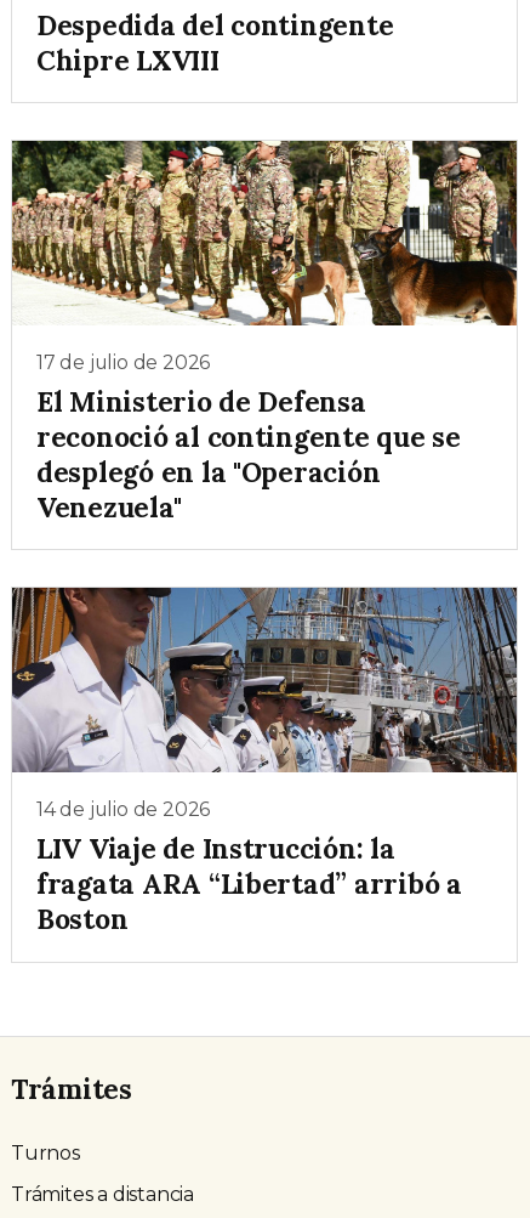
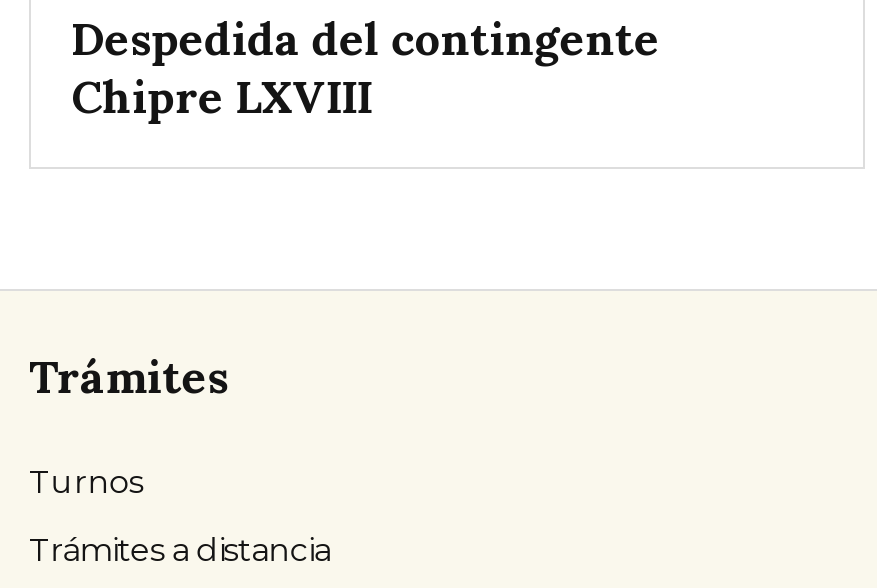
[11,140,518,524] [image] | 17 de julio de 2026 | El Ministerio de Defensa | reconoció al contingente que se | desplegó en la "Operación | Venezuela" -> none
[11,587,518,936] [image] | 14 de julio de 2026 | LIV Viaje de Instrucción: la | fragata ARA “Libertad” arribó a | Boston -> none

